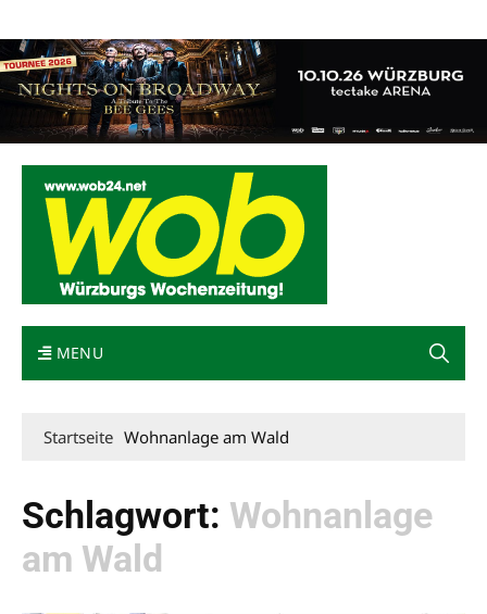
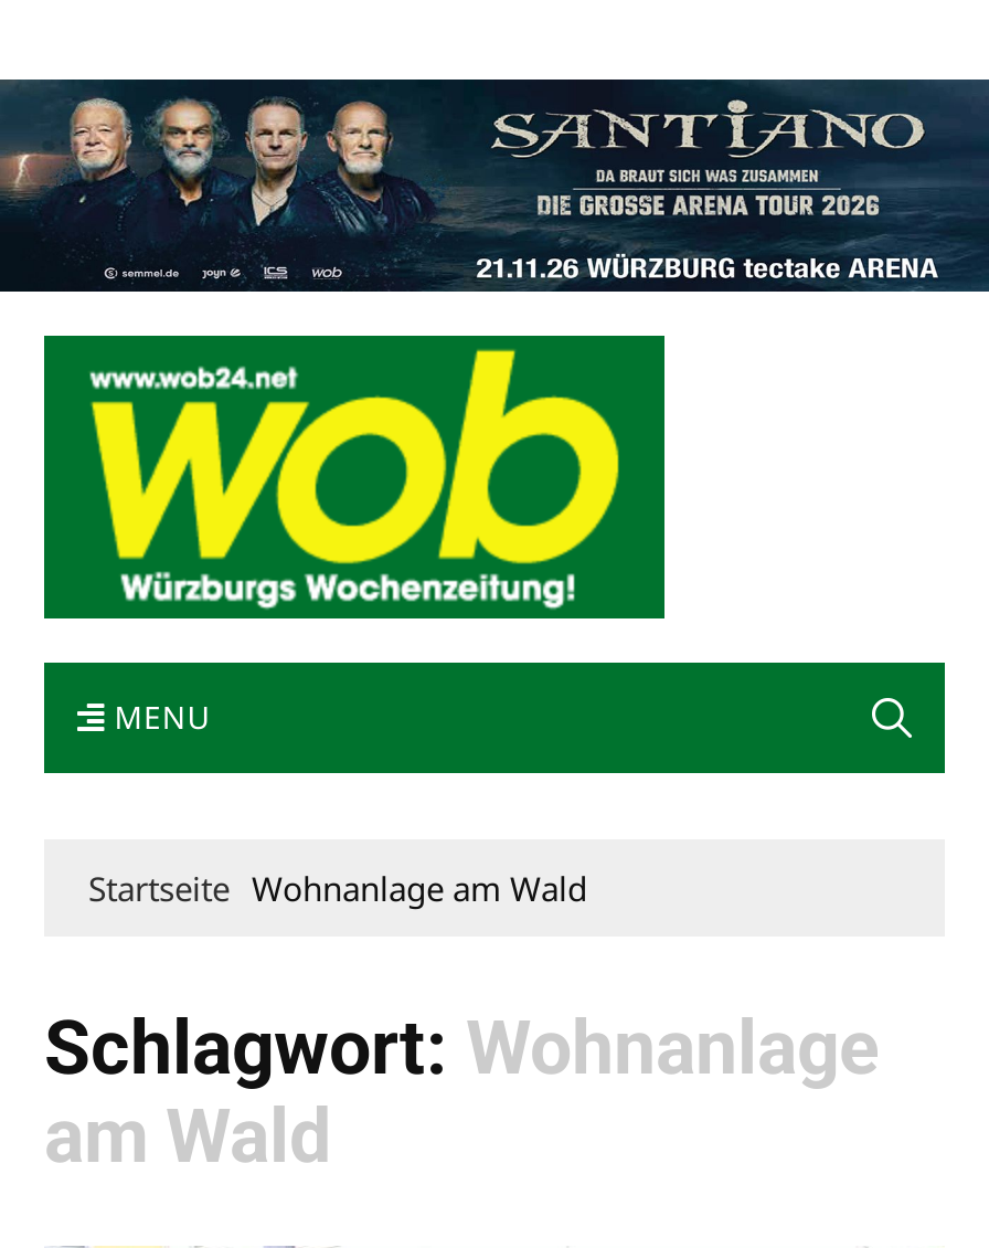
[3,38,484,143] [image] -> [7,77,982,292] [image]

